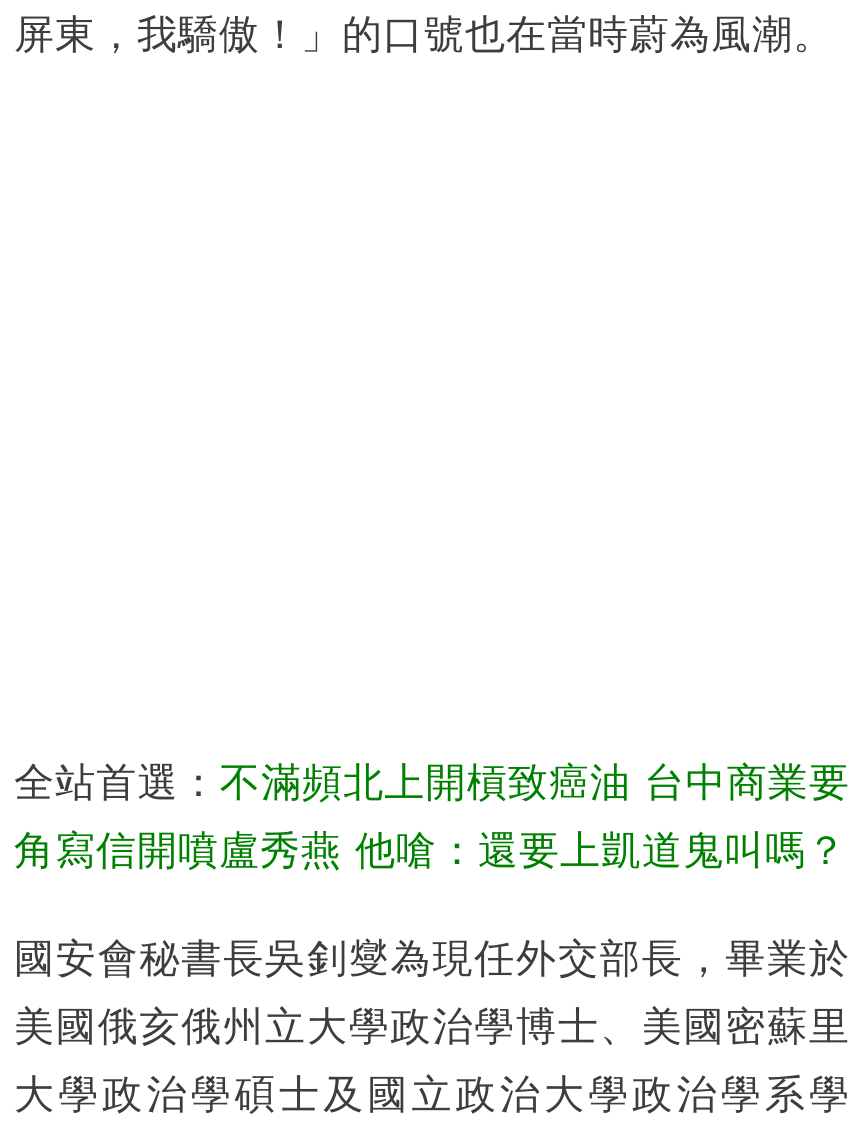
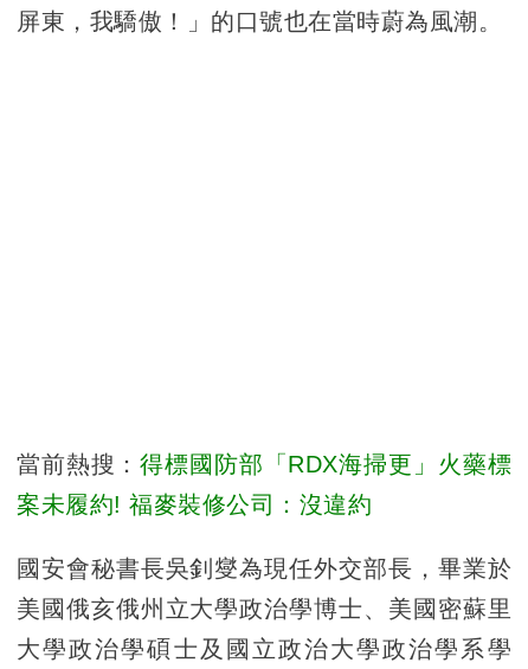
[14,759,850,803] 全站首選：不滿頻北上開槓致癌油 台中商業要 -> [17,451,511,477] 當前熱搜：得標國防部「RDX海掃更」火藥標
[14,827,847,871] 角寫信開噴盧秀燕 他嗆：還要上凱道鬼叫嗎？ -> [17,491,372,517] 案未履約! 福麥裝修公司：沒違約

